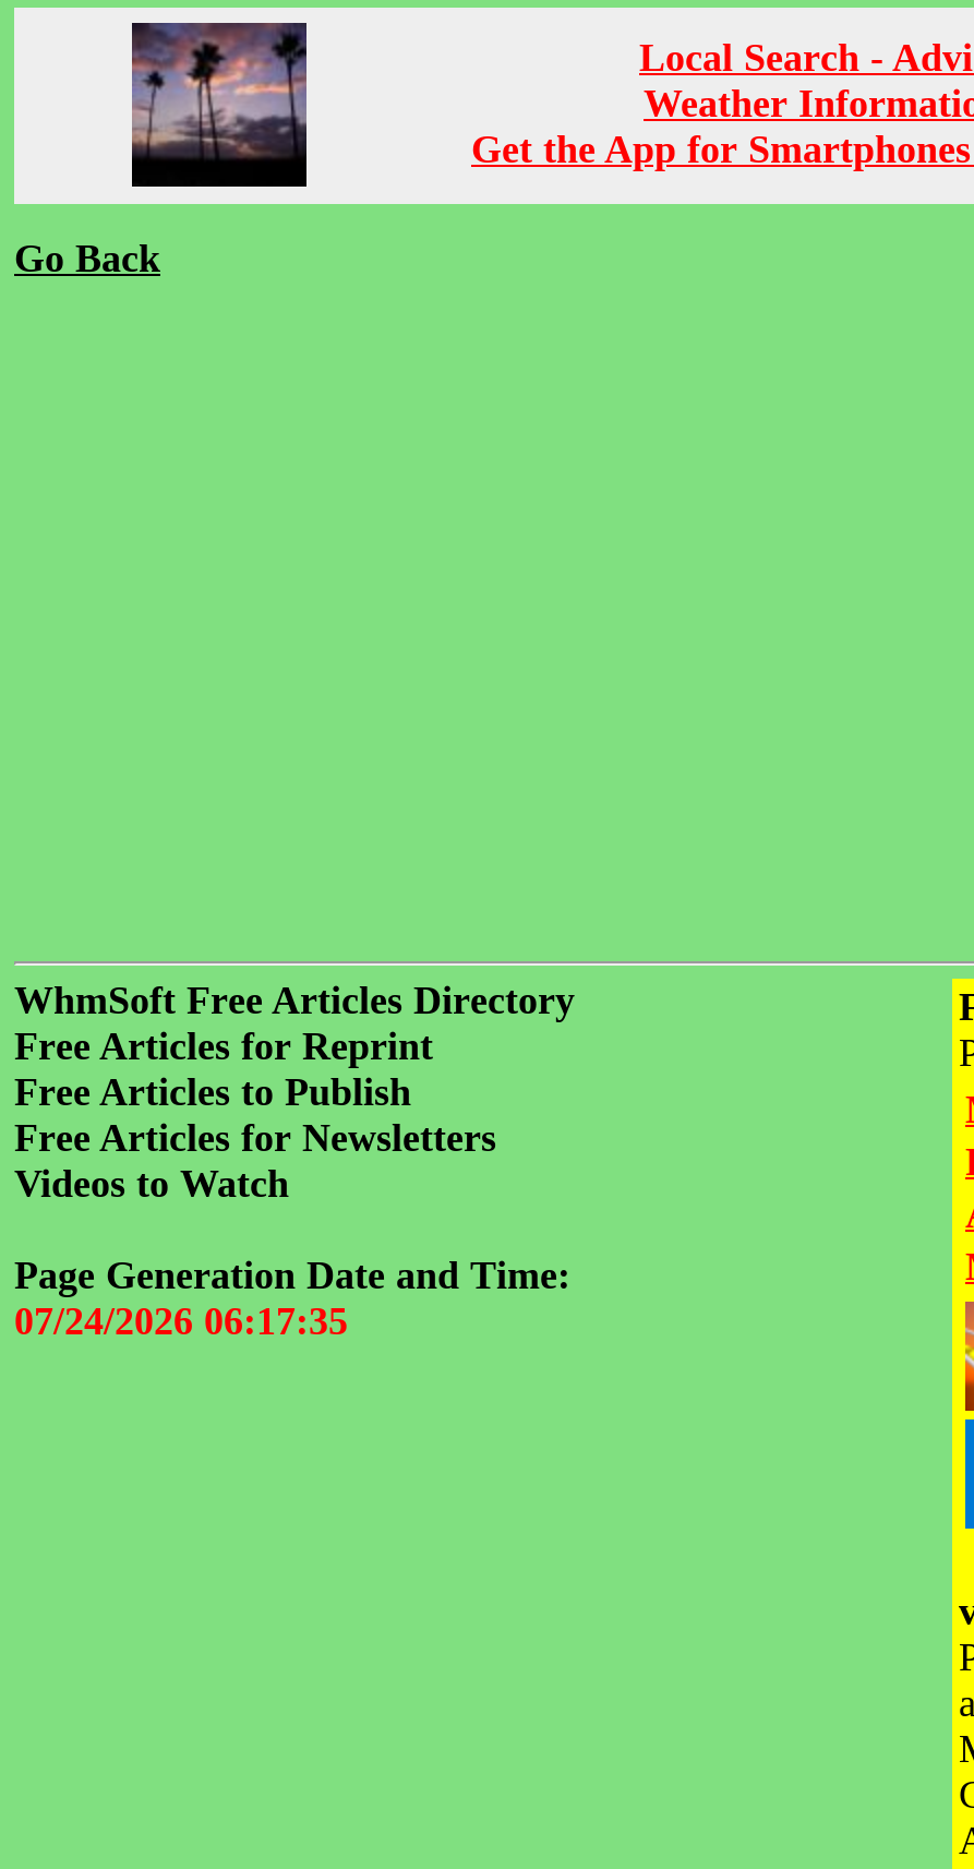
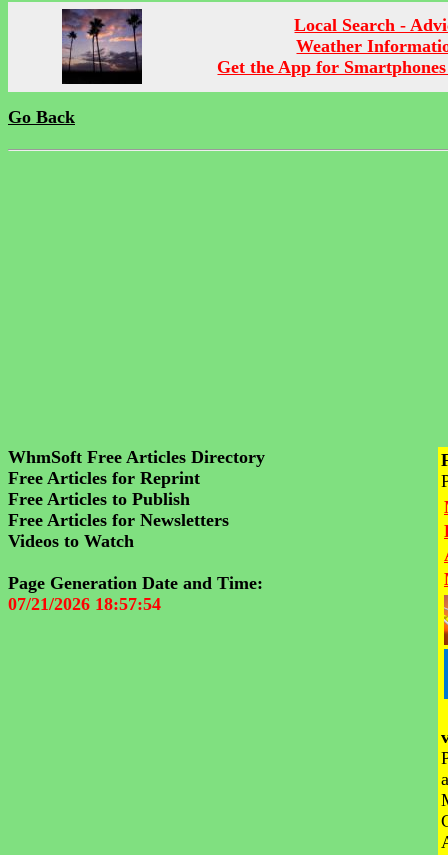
[14,1299,348,1343] 07/24/2026 06:17:35 -> [8,594,161,614] 07/21/2026 18:57:54

